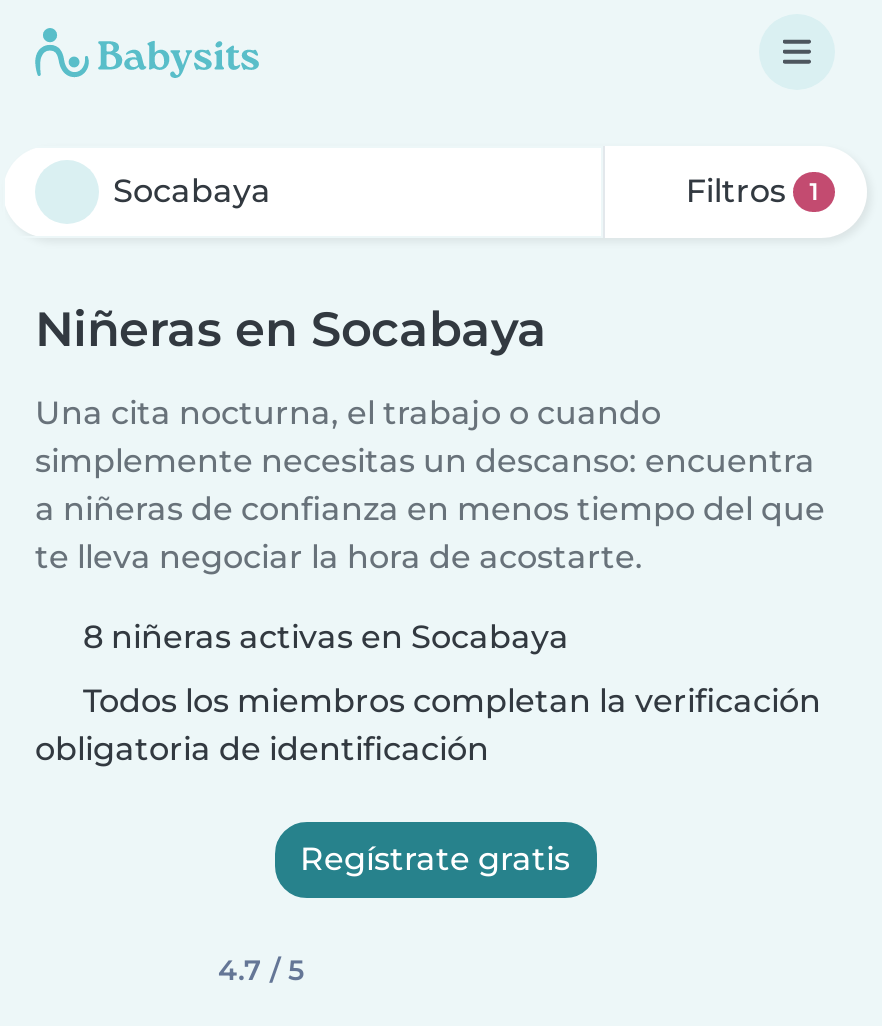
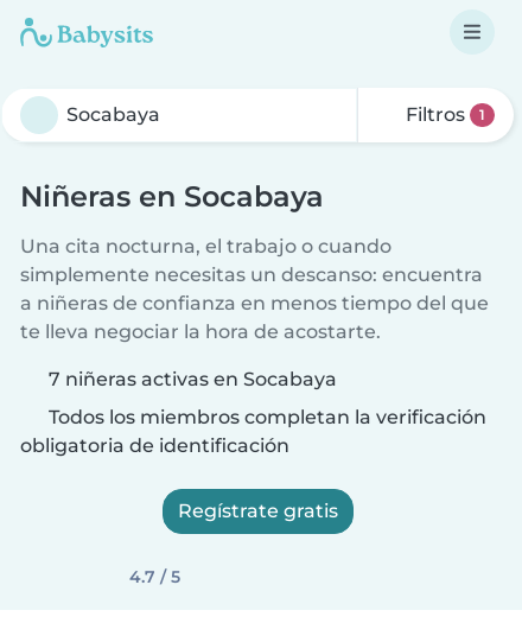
[83,618,569,656] 8 niñeras activas en Socabaya -> [49,368,337,390] 7 niñeras activas en Socabaya

